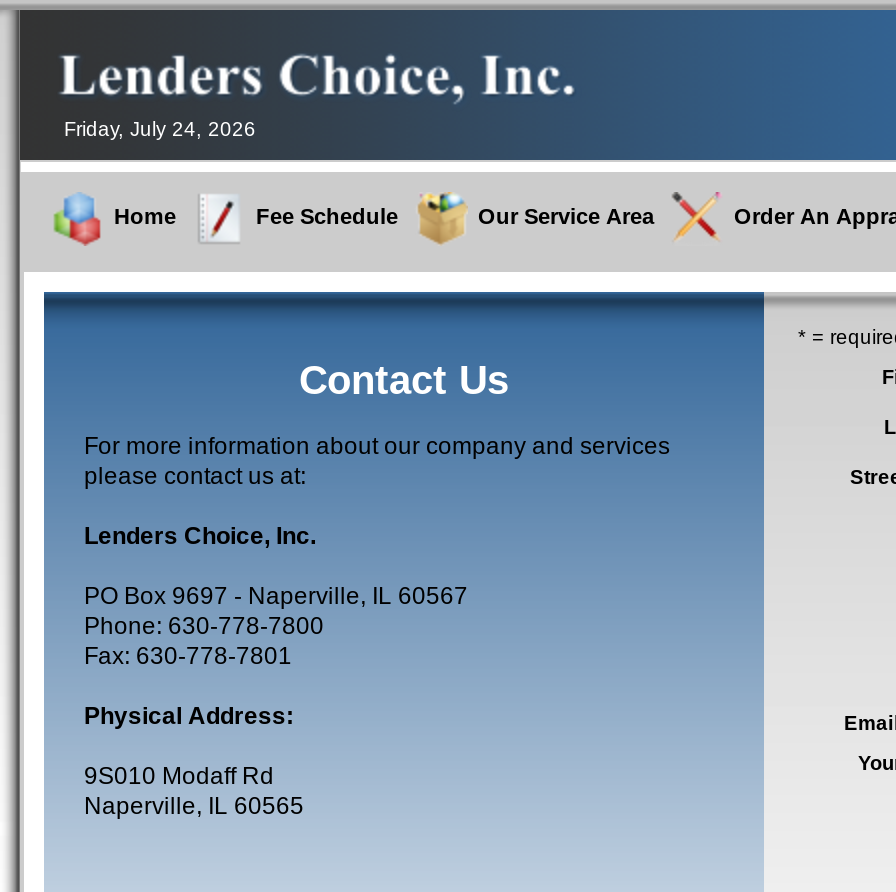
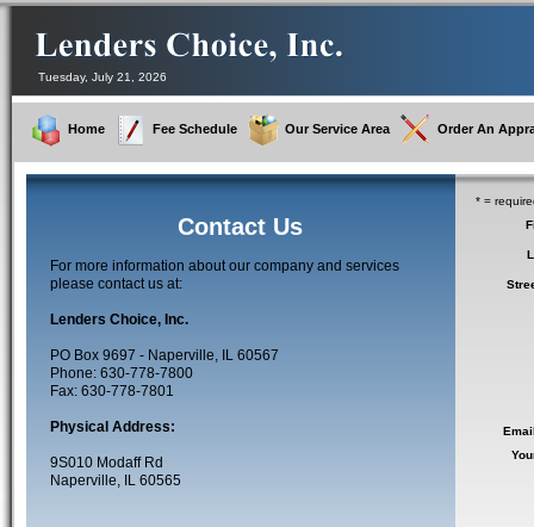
[64,118,256,140] Friday, July 24, 2026 -> [38,70,167,83] Tuesday, July 21, 2026

